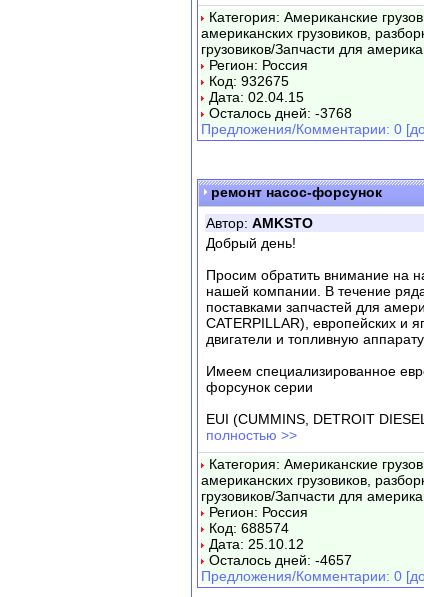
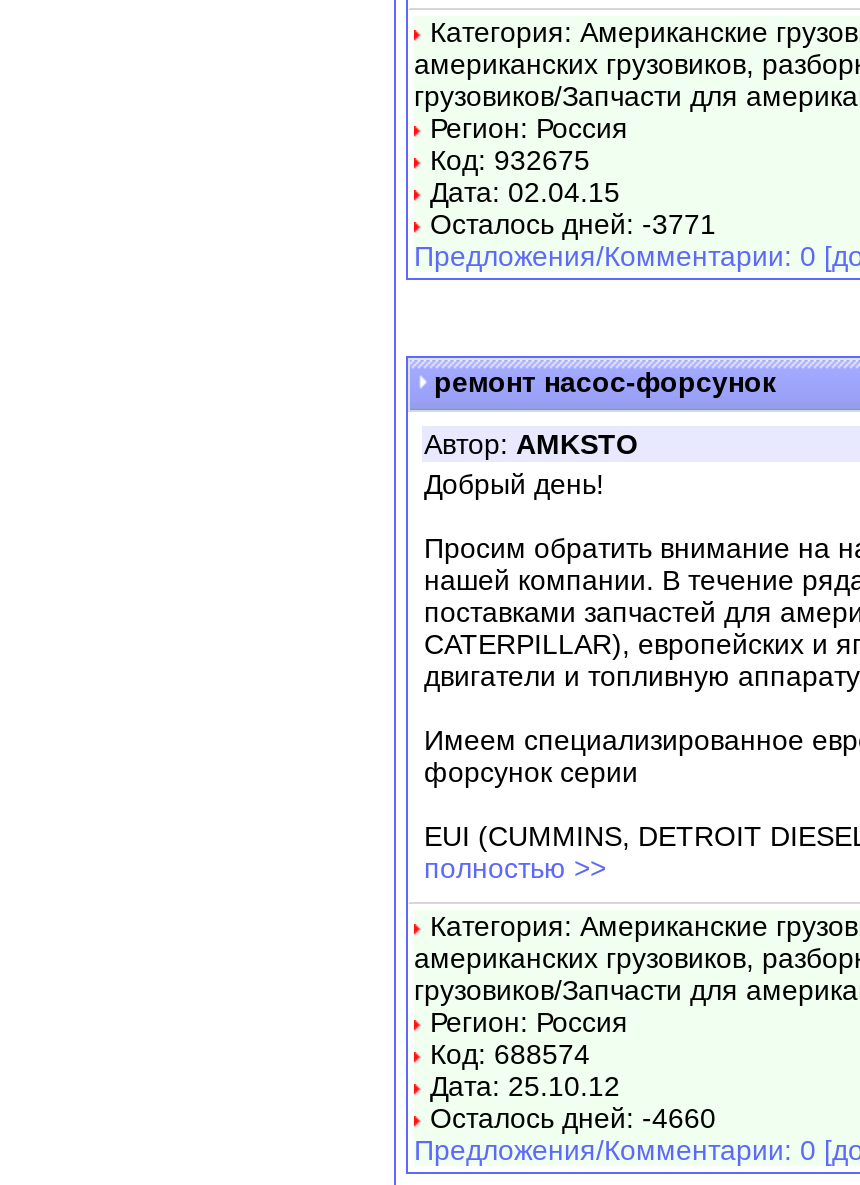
[205,105,352,121] Осталось дней: -3768 -> [422,208,716,240] Осталось дней: -3771
[205,552,352,568] Осталось дней: -4657 -> [422,1102,716,1134] Осталось дней: -4660

